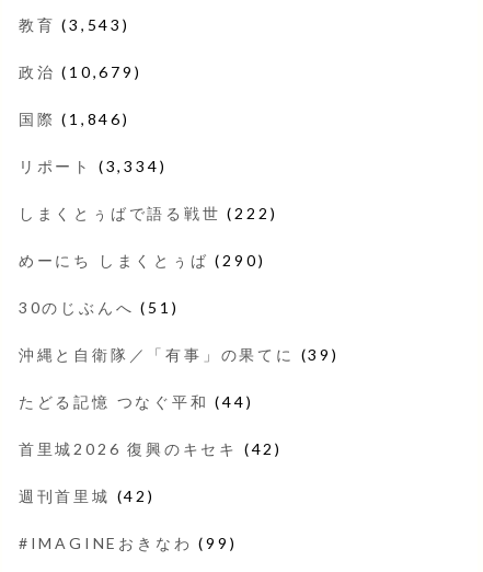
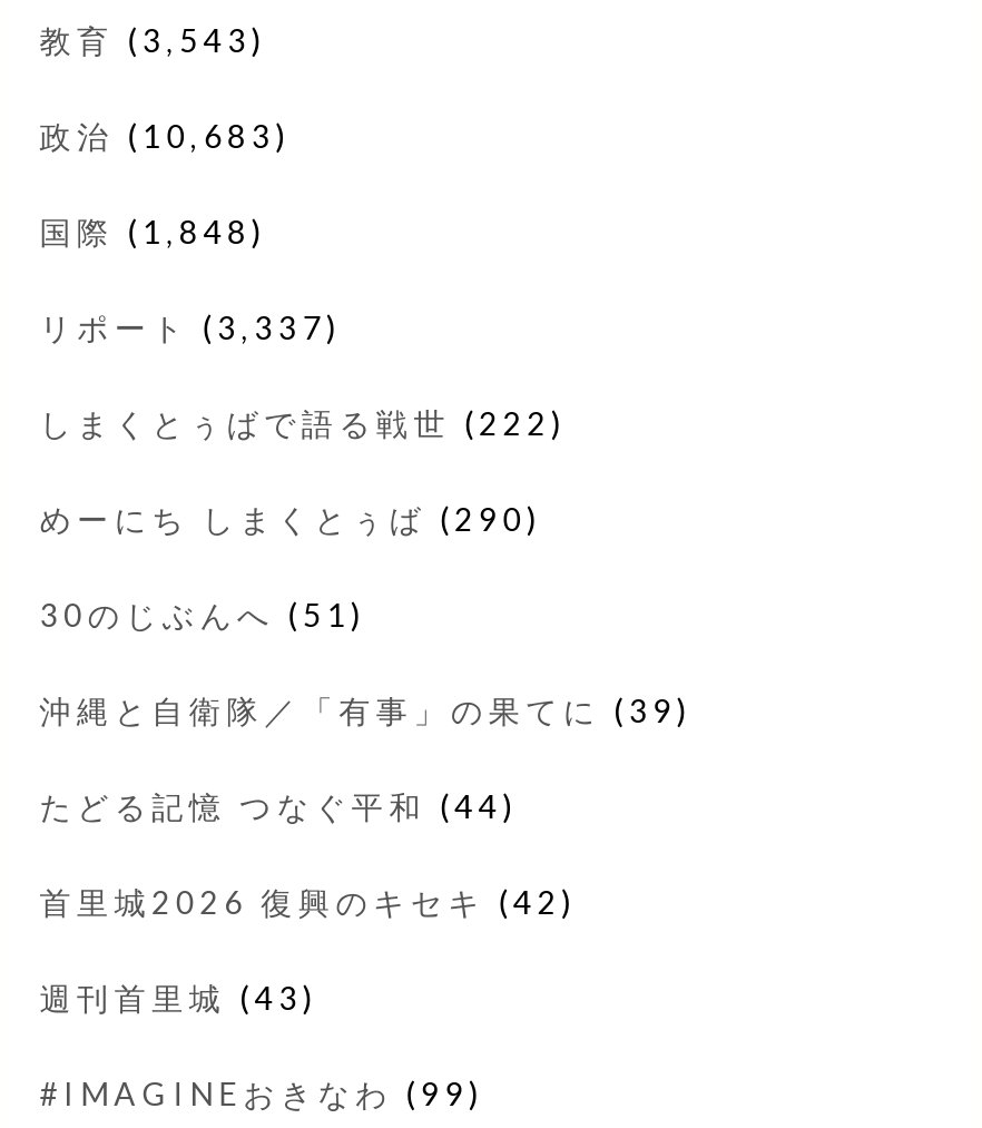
[18,63,142,81] 政治(10,679) -> [39,118,291,155] 政治(10,683)
[18,110,130,129] 国際(1,846) -> [39,213,267,251] 国際(1,848)
[18,157,167,176] リポート(3,334) -> [39,309,341,347] リポート(3,337)
[18,487,155,505] 週刊首里城(42) -> [39,979,318,1017] 週刊首里城(43)

